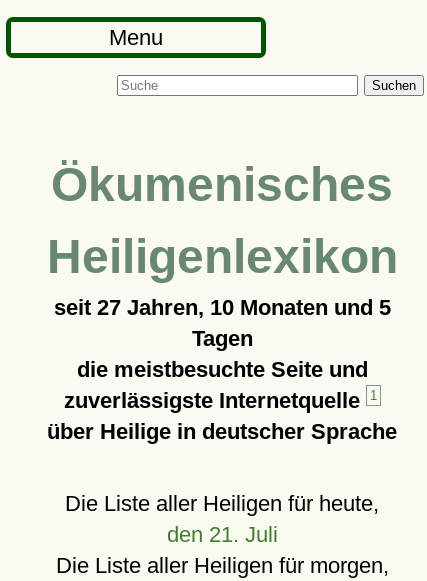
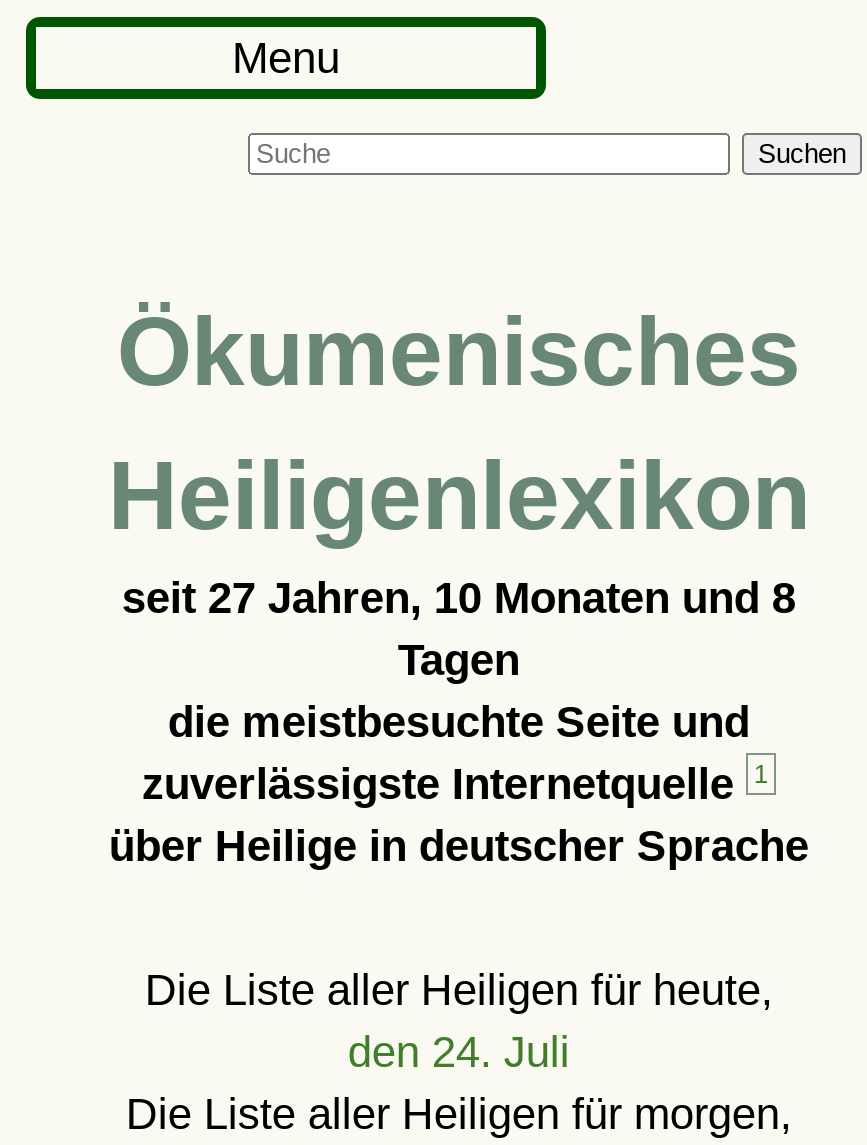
[54,295,391,320] seit 27 Jahren, 10 Monaten und 5 -> [122,573,796,623] seit 27 Jahren, 10 Monaten und 8
[167,522,278,547] den 21. Juli -> [348,1027,570,1077] den 24. Juli

